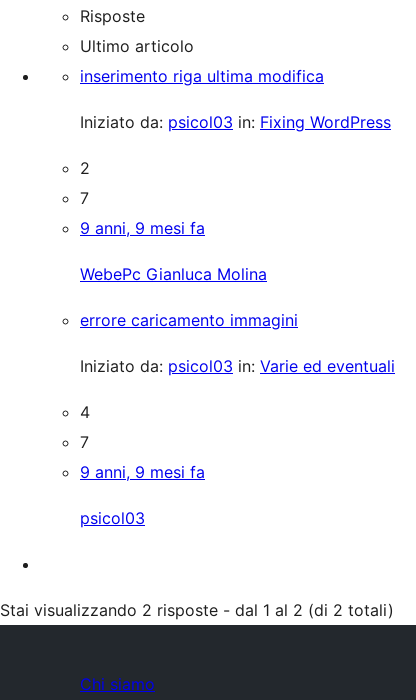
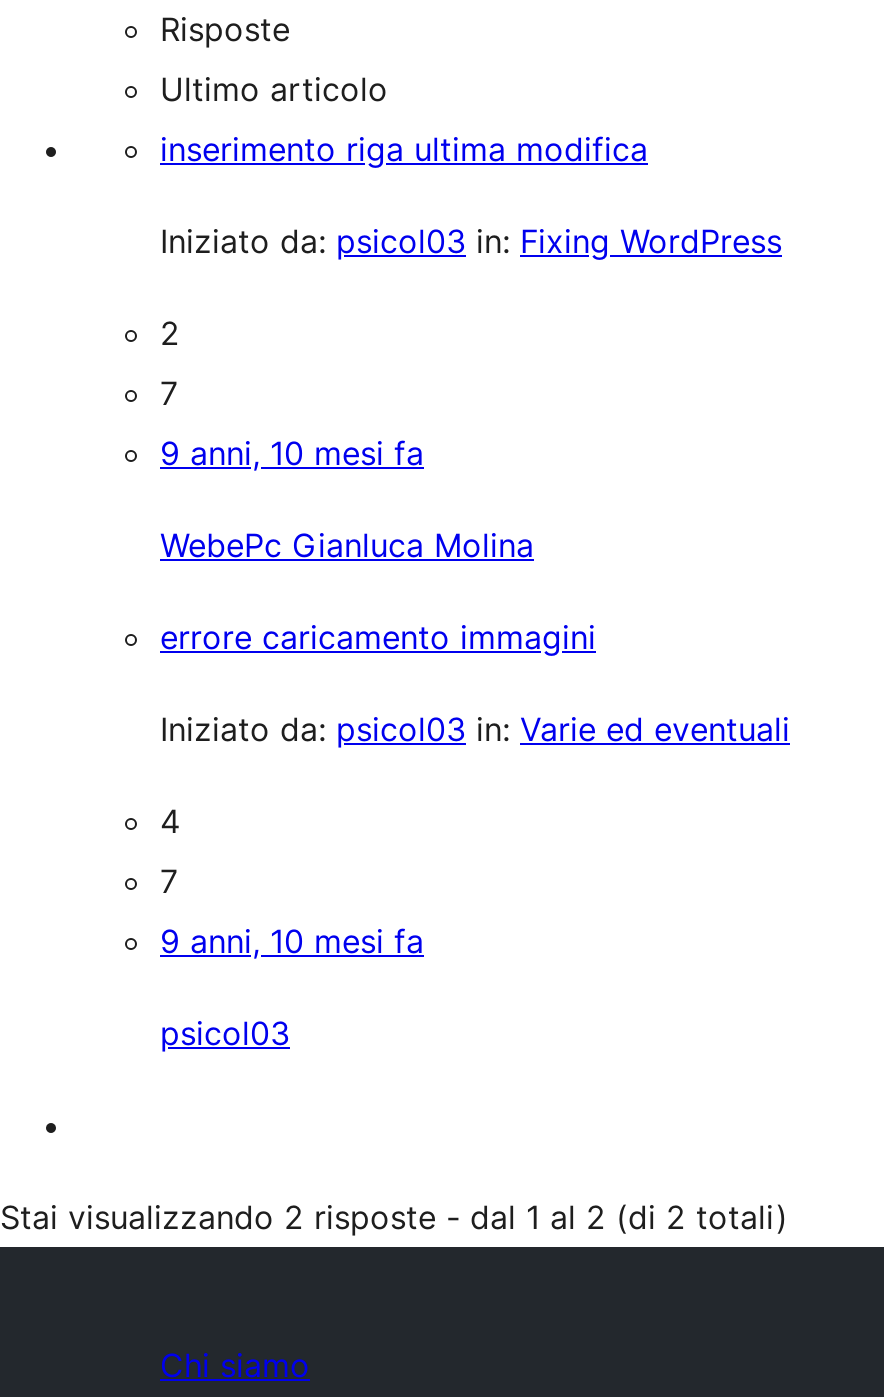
[80,218,205,238] 9 anni, 9 mesi fa -> [160,433,424,473] 9 anni, 10 mesi fa
[80,462,205,482] 9 anni, 9 mesi fa -> [160,921,424,961] 9 anni, 10 mesi fa

